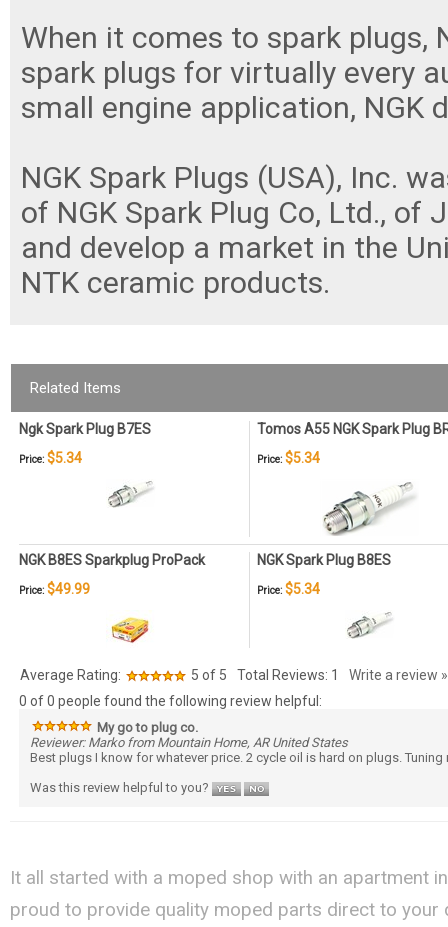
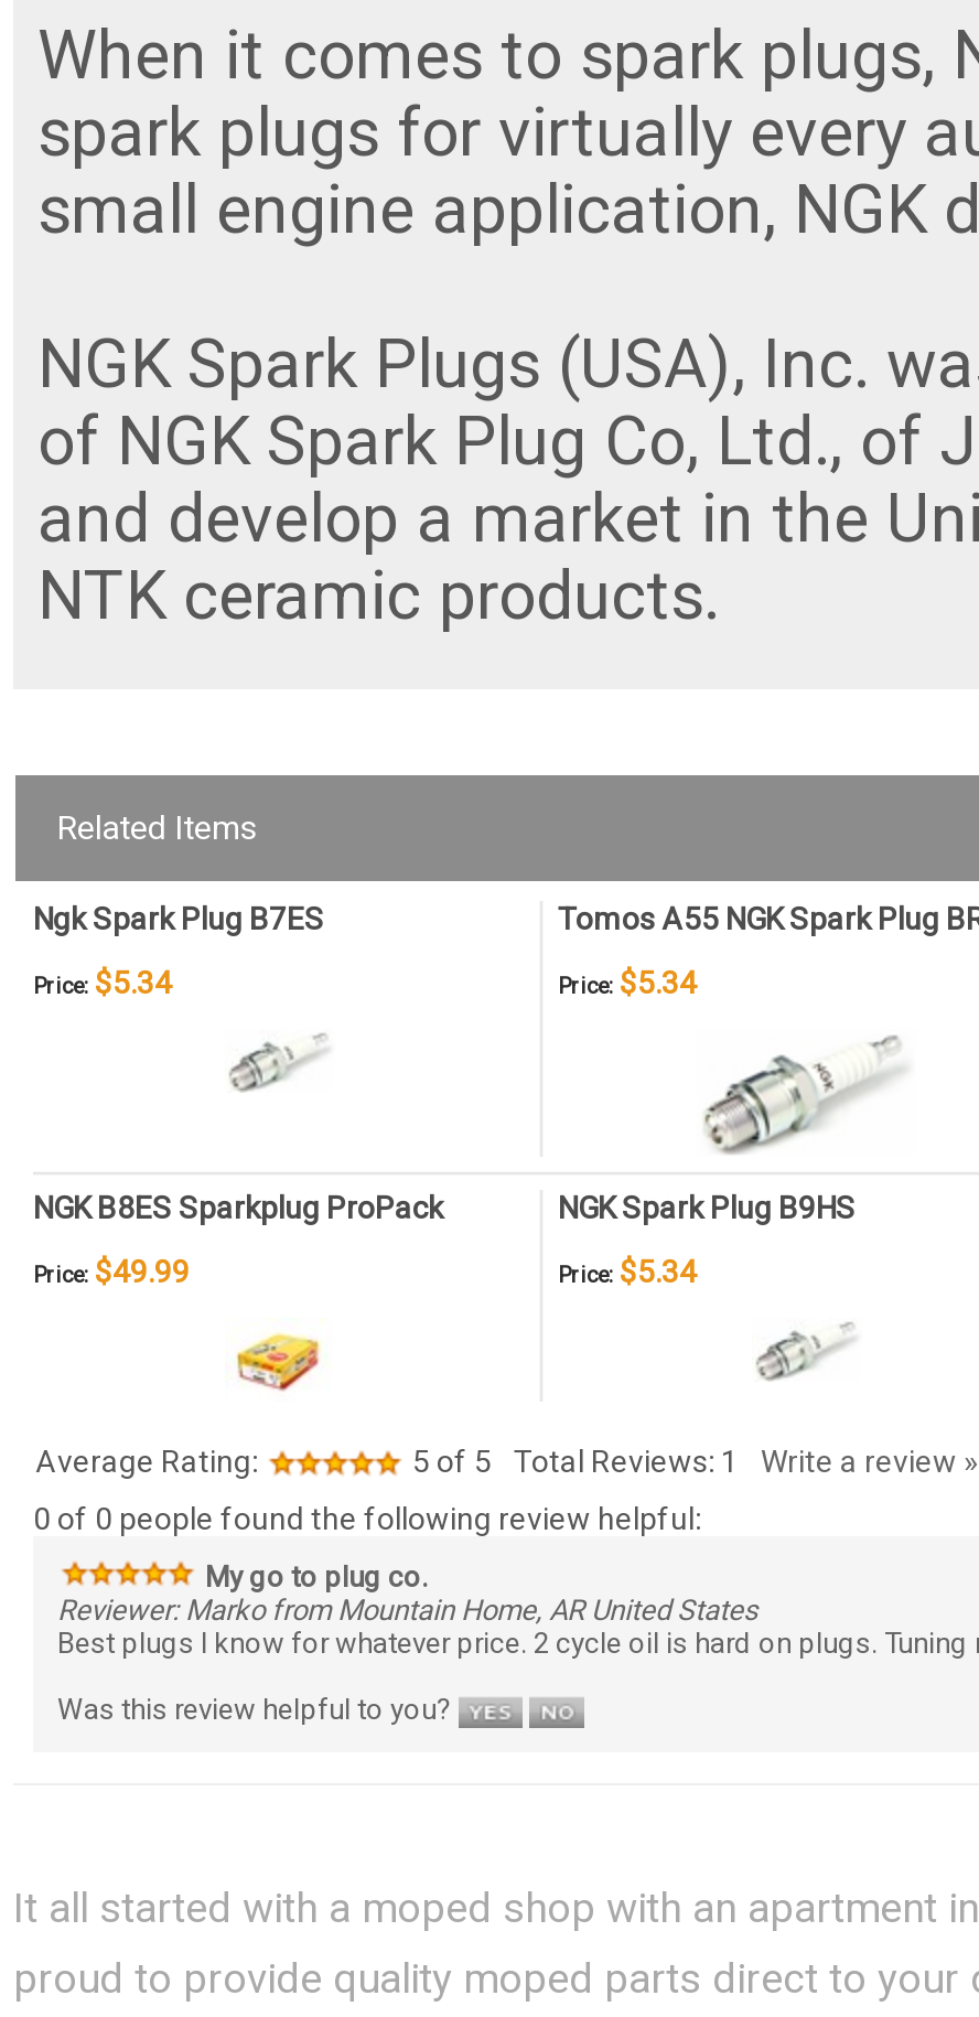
[257,552,391,568] NGK Spark Plug B8ES -> [558,1190,856,1225] NGK Spark Plug B9HS

